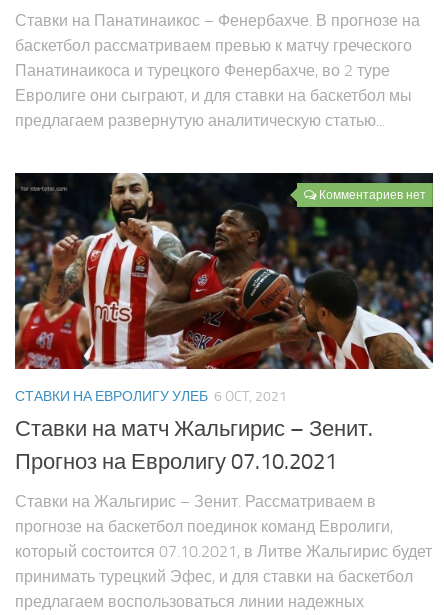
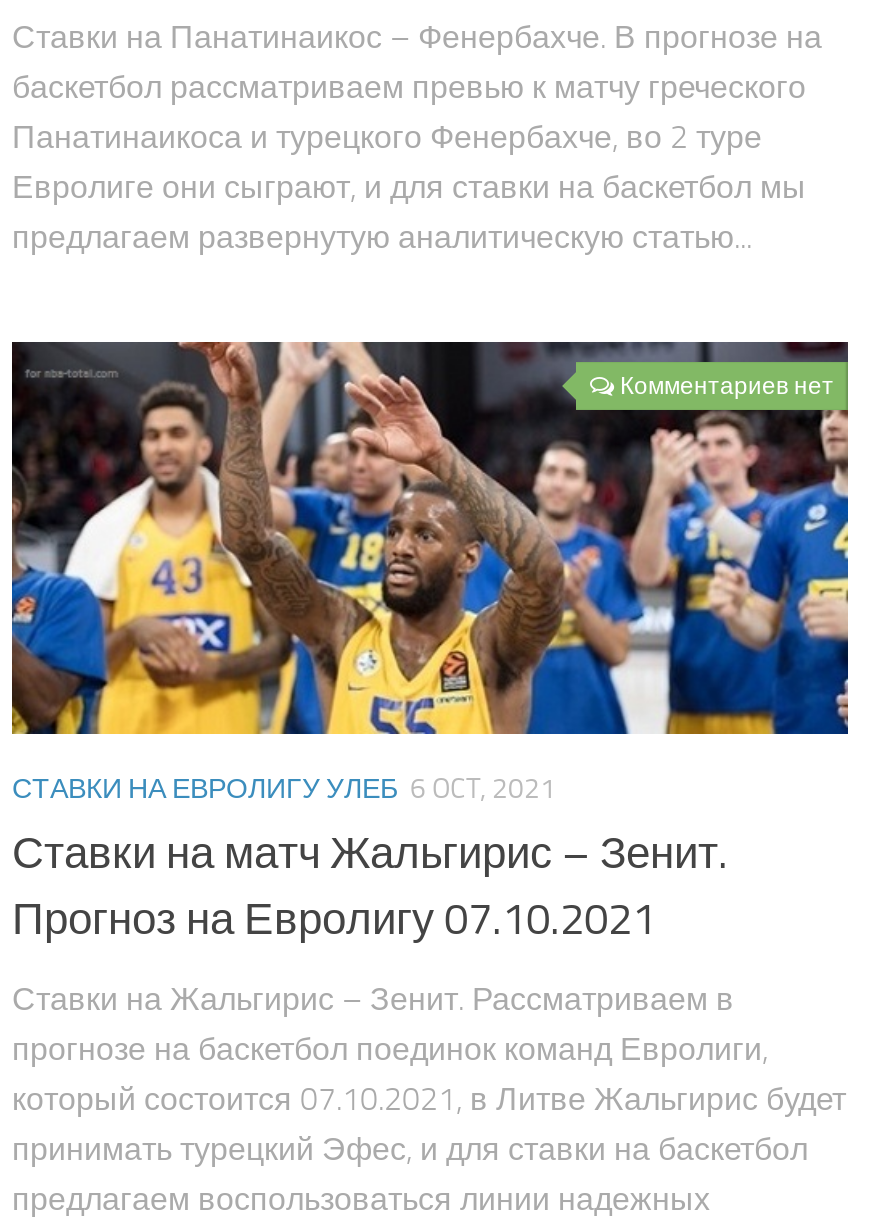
[14,172,434,370] [image] -> [10,339,850,735] [image]

